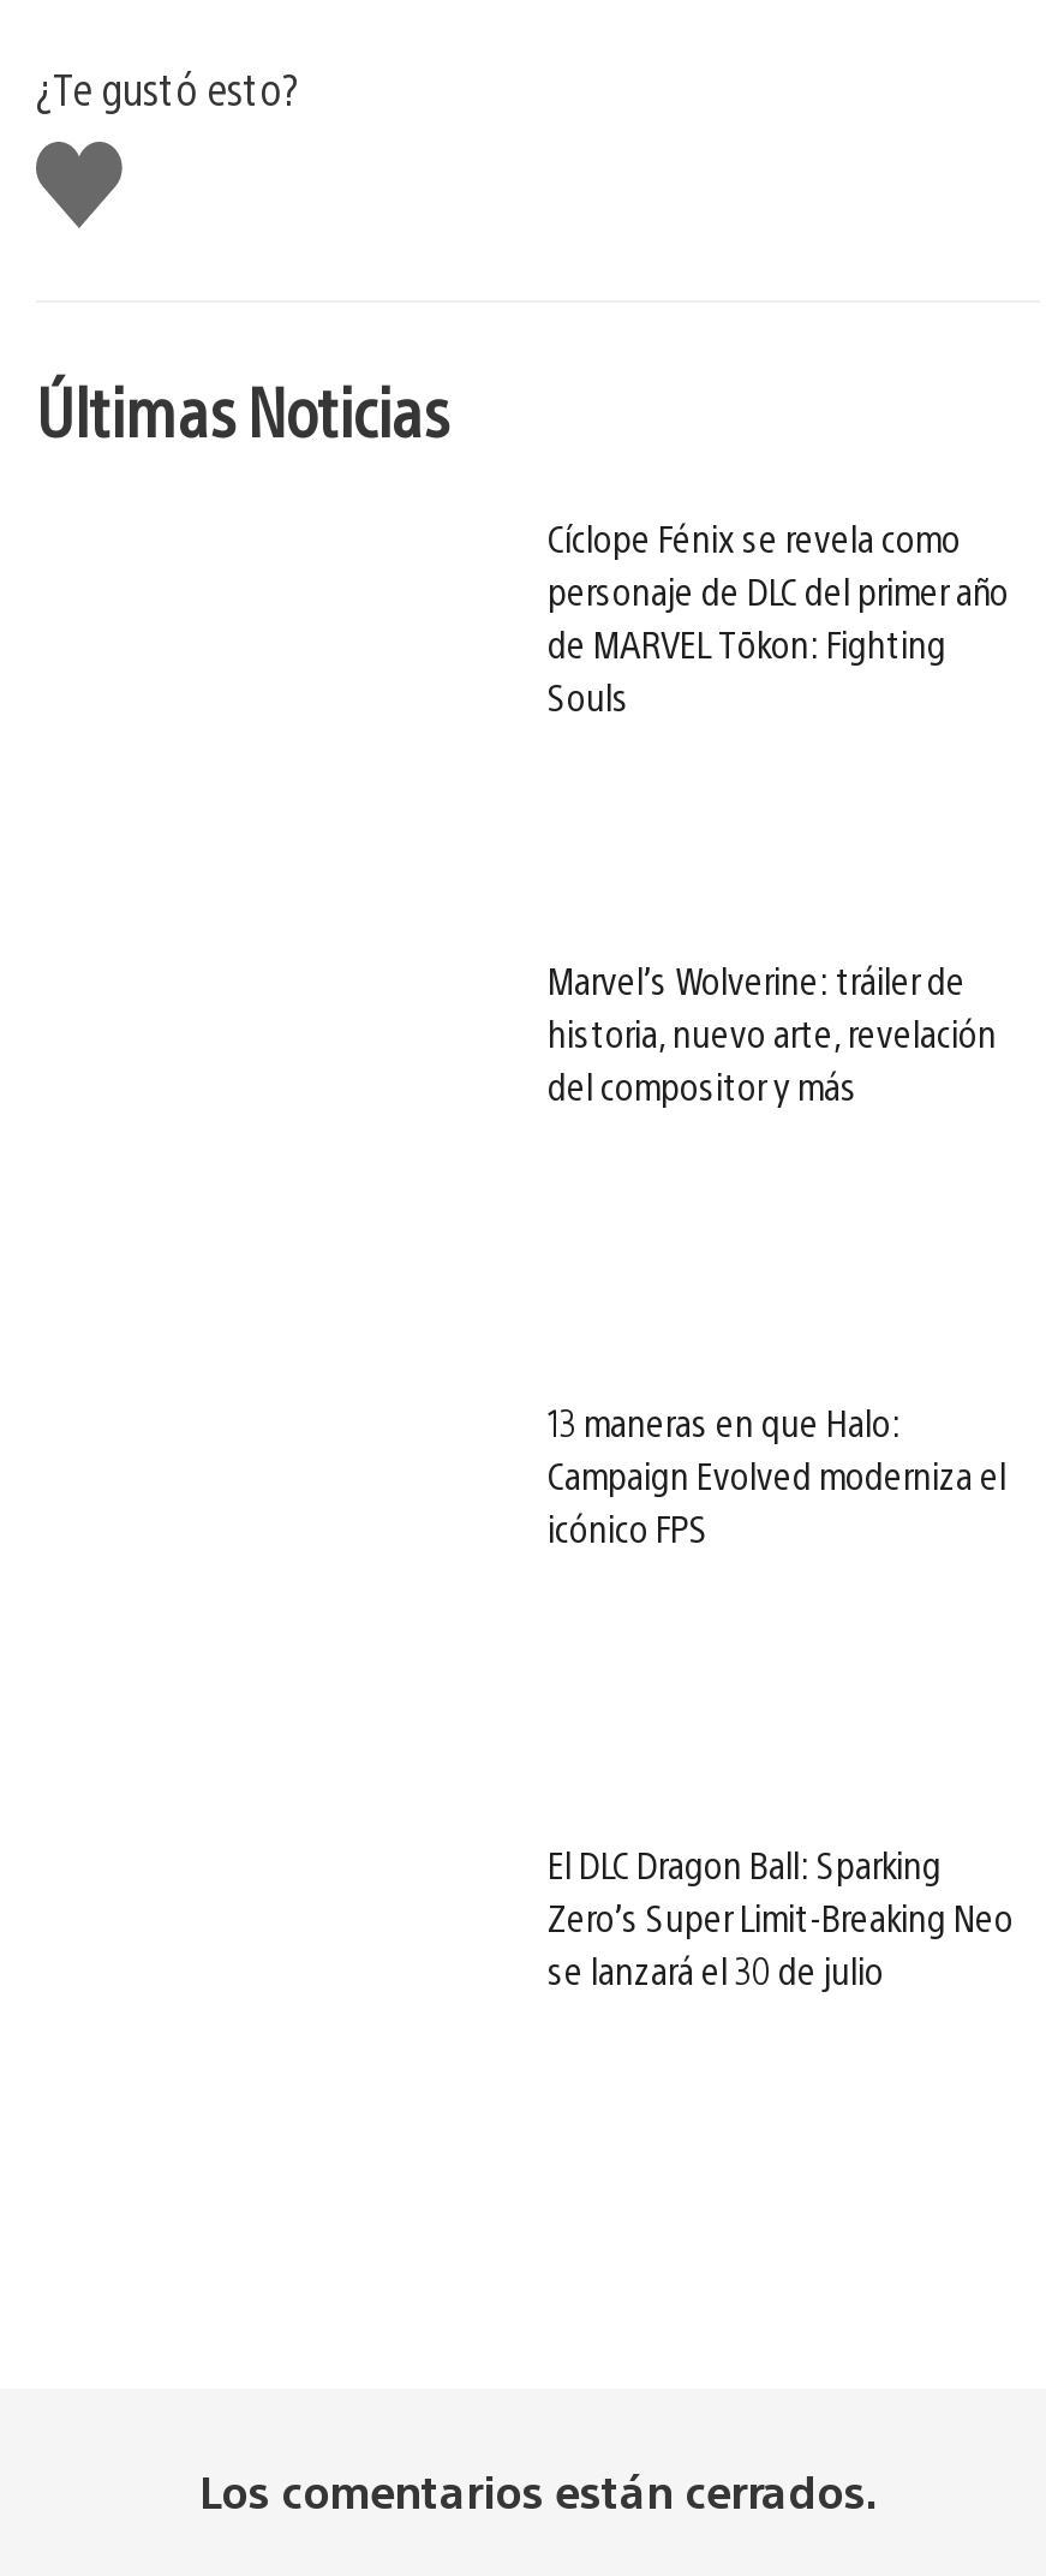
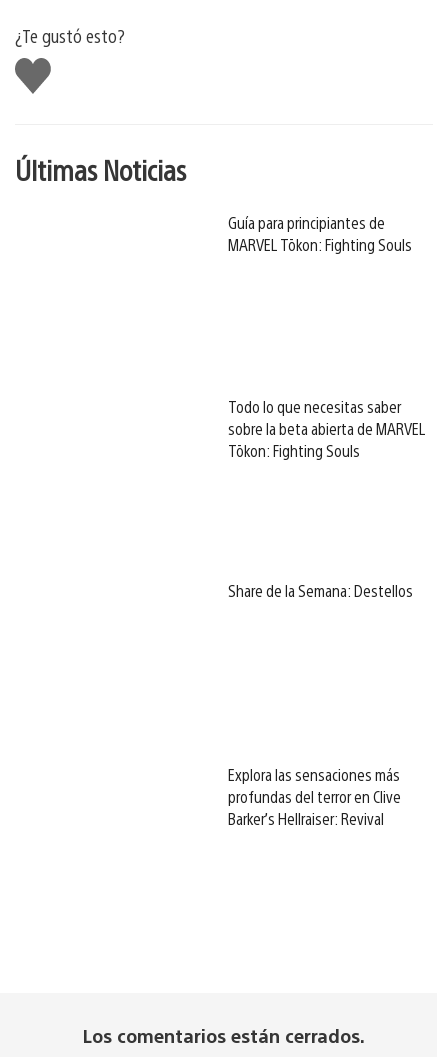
[548,512,1009,721] Cíclope Fénix se revela como | personaje de DLC del primer año | de MARVEL Tōkon: Fighting | Souls -> [228,212,412,255] Guía para principiantes de | MARVEL Tōkon: Fighting Souls
[548,954,997,1110] Marvel’s Wolverine: tráiler de | historia, nuevo arte, revelación | del compositor y más -> [228,396,425,461] Todo lo que necesitas saber | sobre la beta abierta de MARVEL | Tōkon: Fighting Souls
[548,1396,1006,1553] 13 maneras en que Halo: | Campaign Evolved moderniza el | icónico FPS -> [228,580,413,601] Share de la Semana: Destellos
[548,1839,1014,1995] El DLC Dragon Ball: Sparking | Zero’s Super Limit-Breaking Neo | se lanzará el 30 de julio -> [228,764,401,829] Explora las sensaciones más | profundas del terror en Clive | Barker’s Hellraiser: Revival

